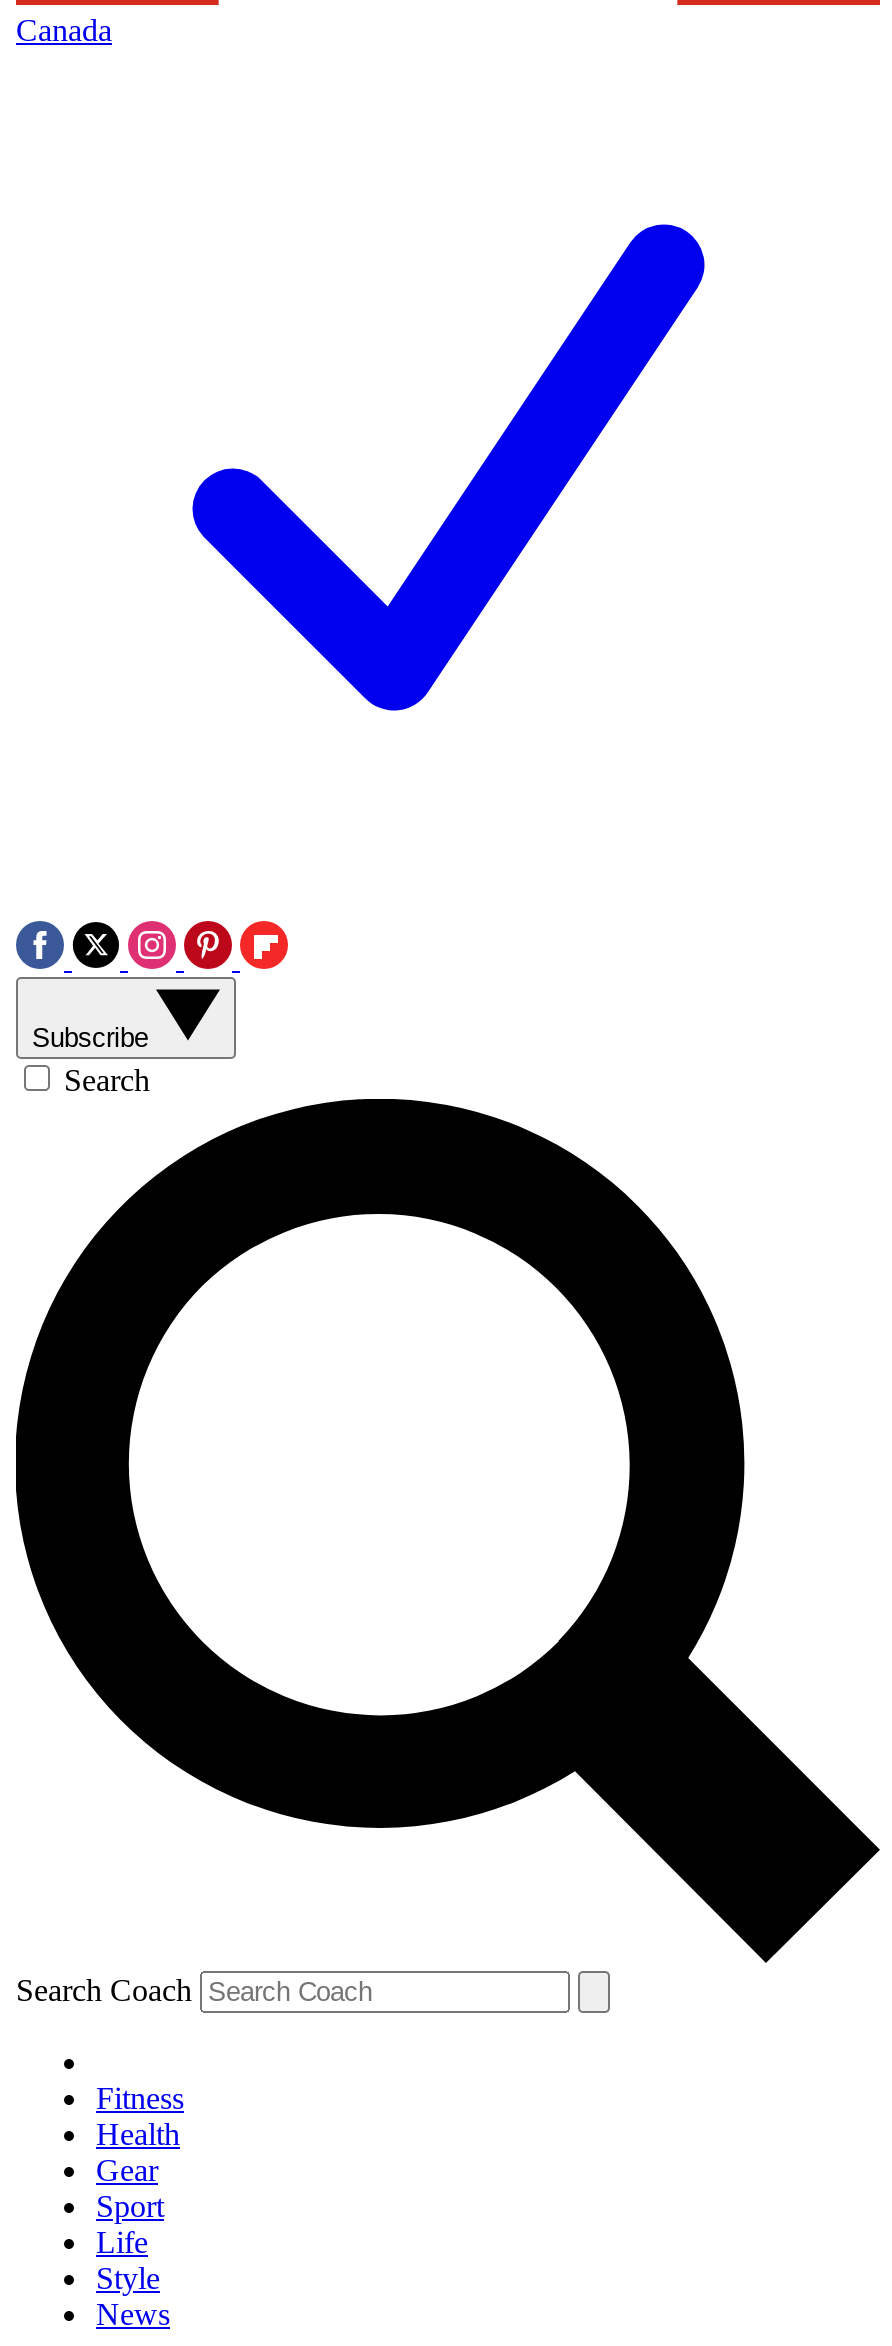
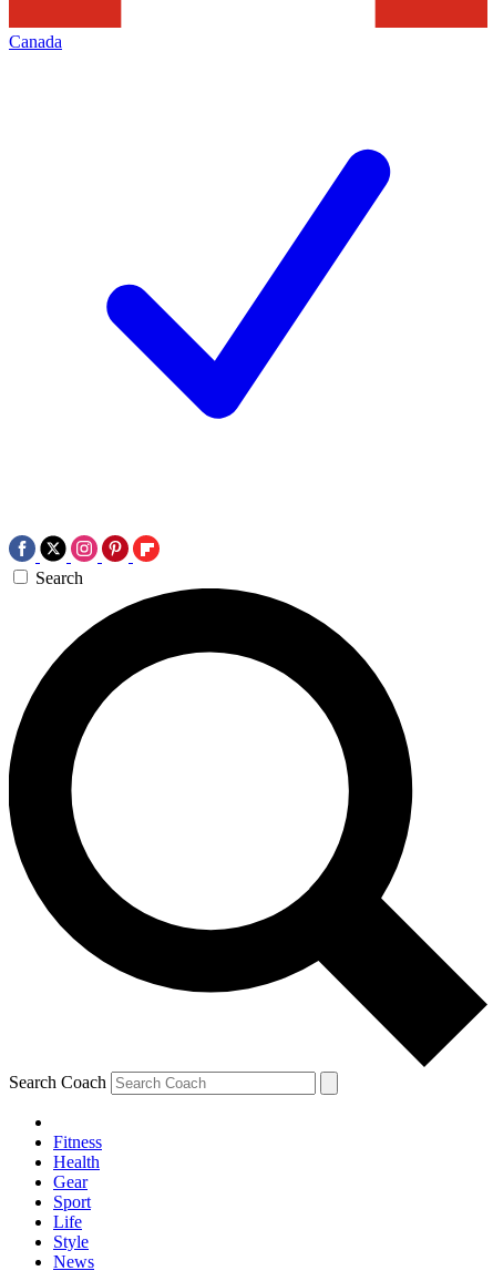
[32,1022,156,1052] Subscribe -> none

